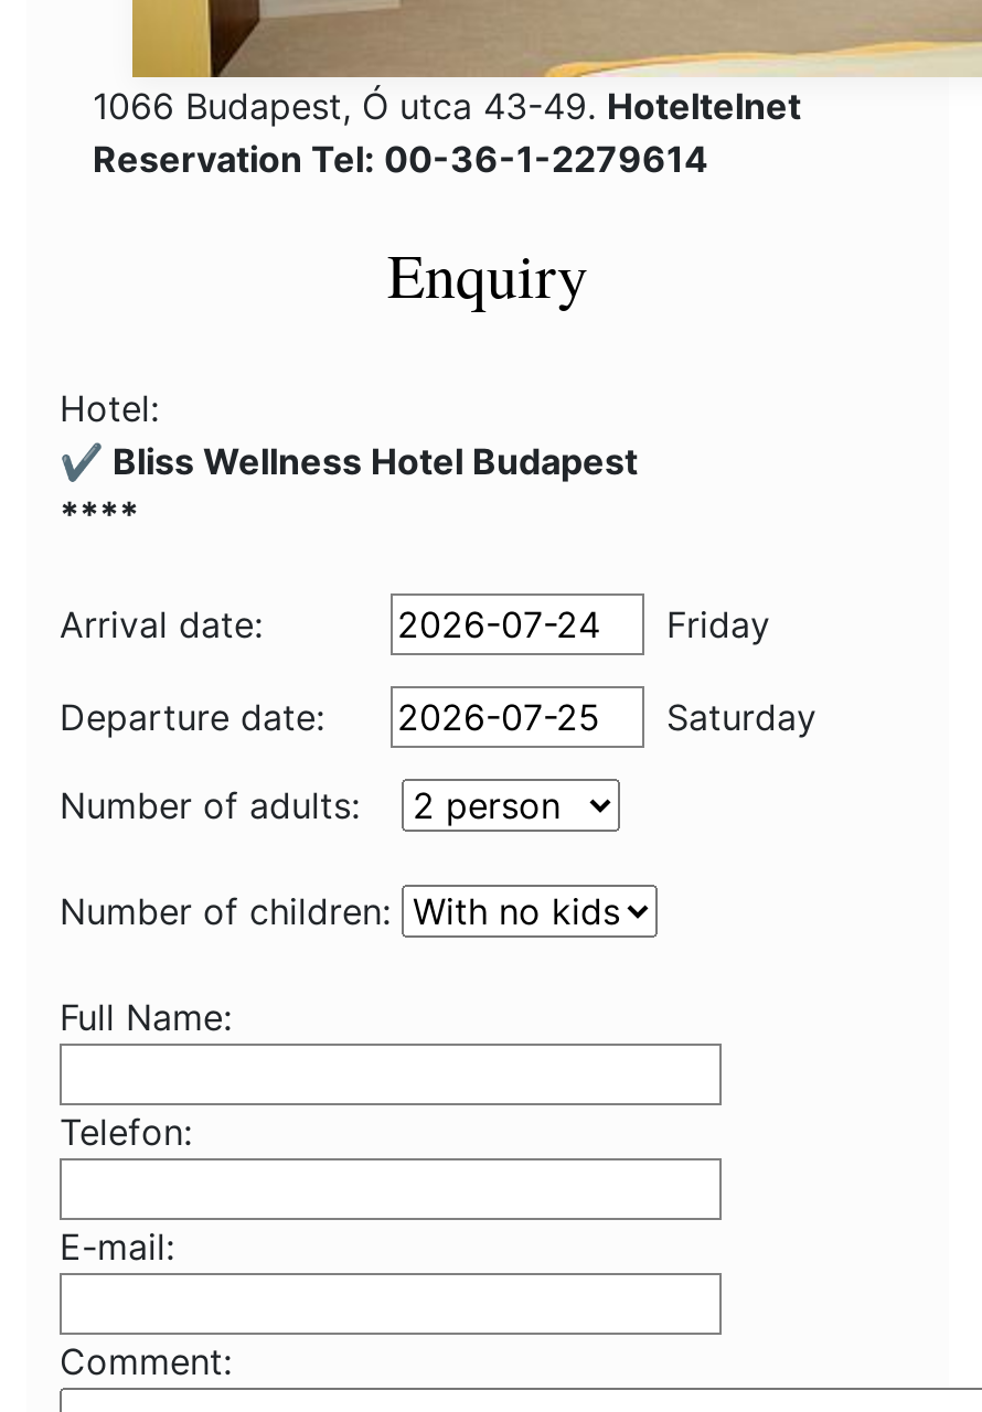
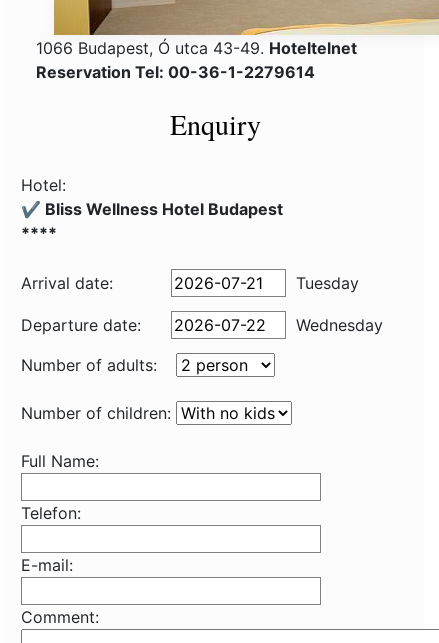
[666,602,770,646] Friday -> [296,273,359,293] Tuesday
[666,695,816,739] Saturday -> [296,315,383,335] Wednesday

